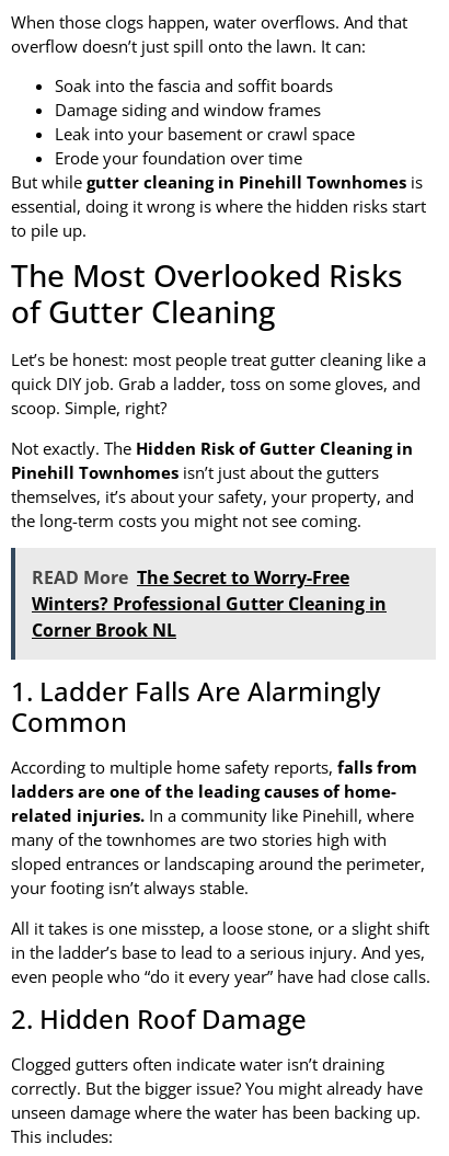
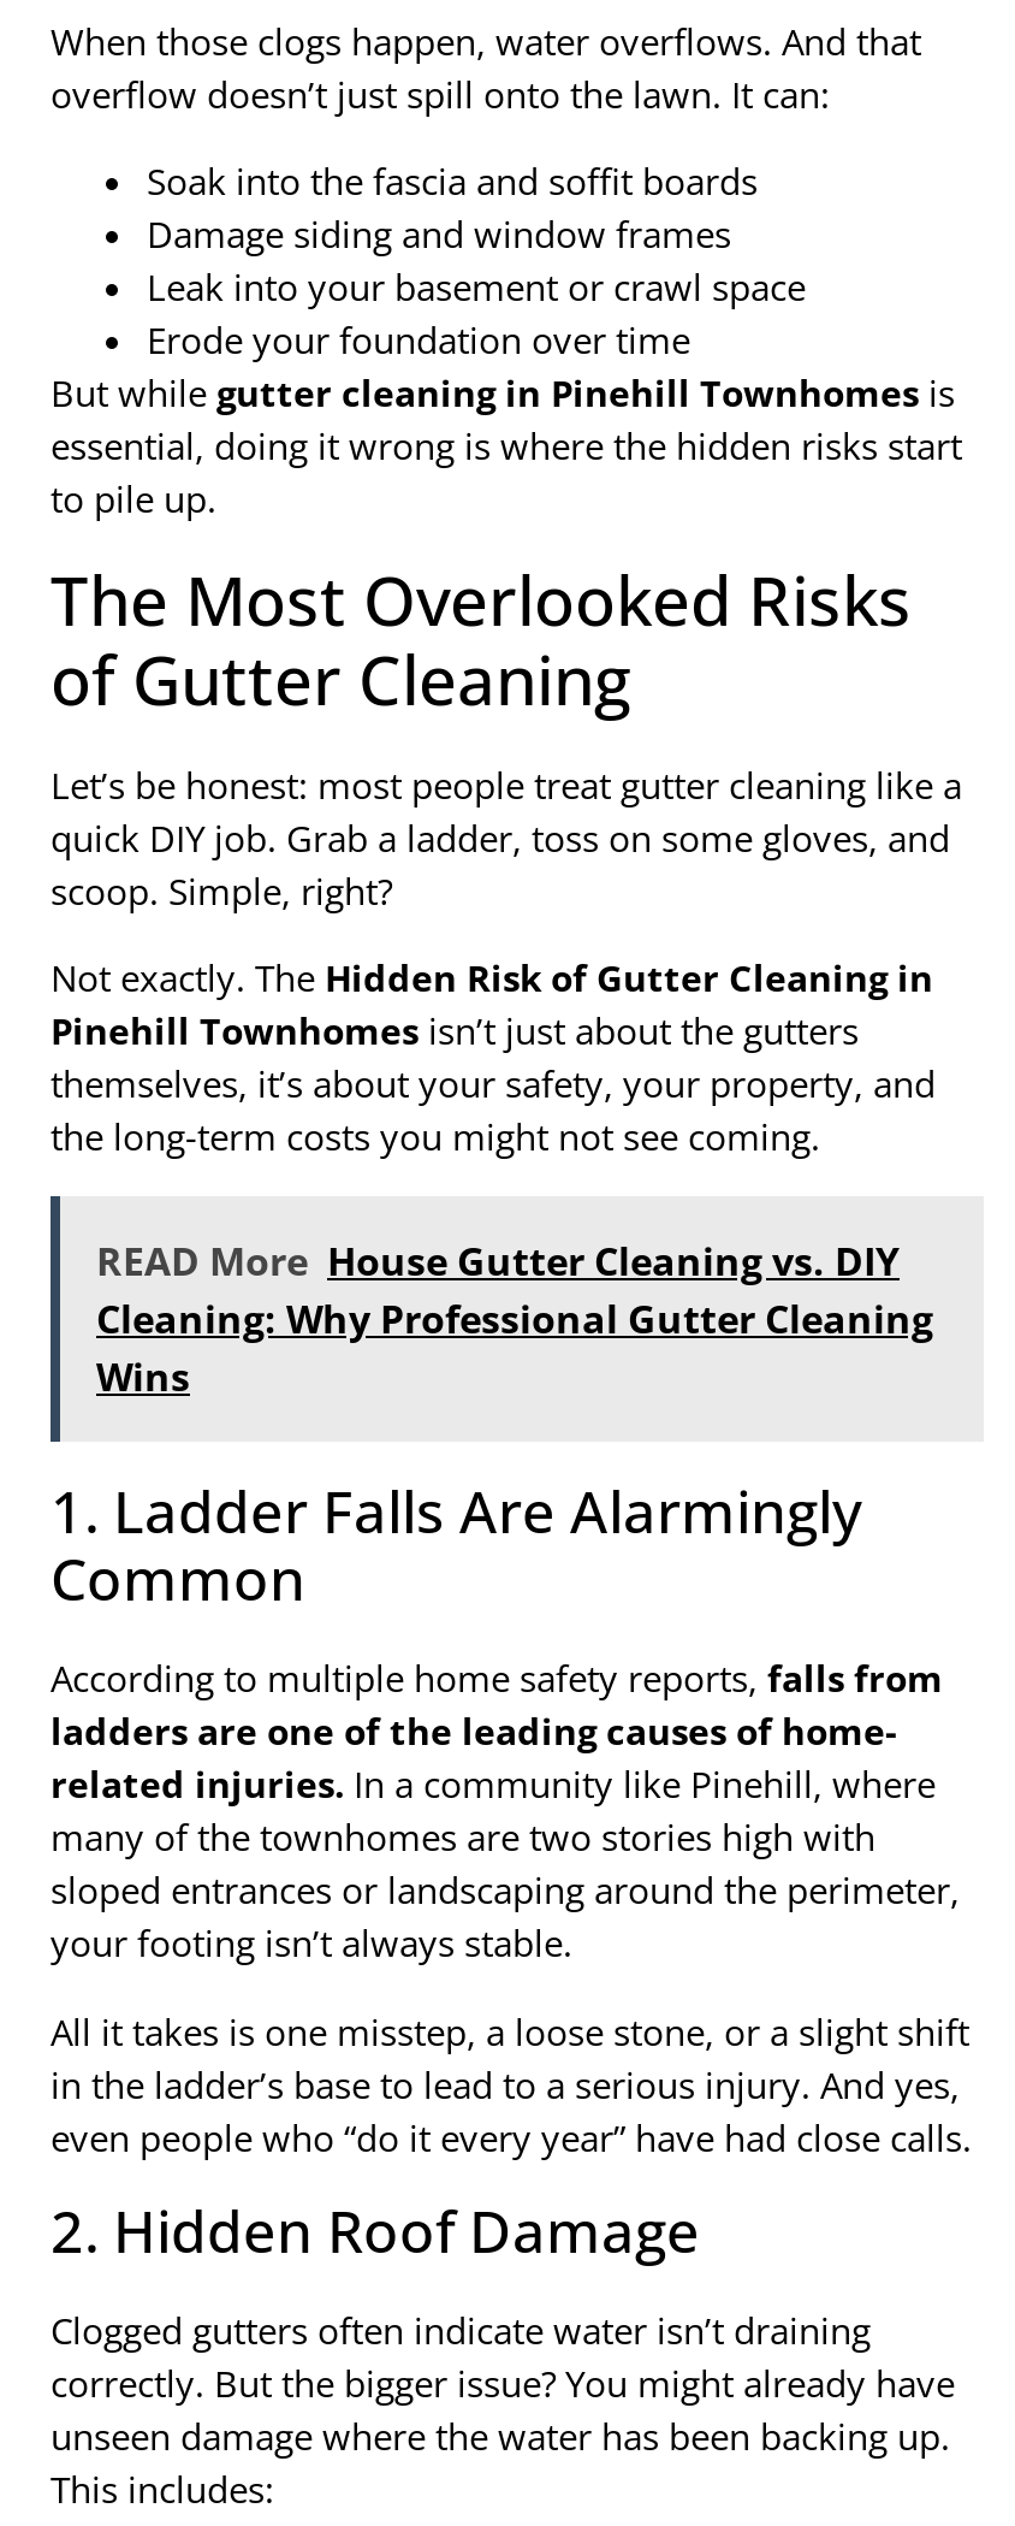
[32,566,387,642] READ More The Secret to Worry-Free | Winters? Professional Gutter Cleaning in | Corner Brook NL -> [96,1235,933,1404] READ More House Gutter Cleaning vs. DIY | Cleaning: Why Professional Gutter Cleaning | Wins

